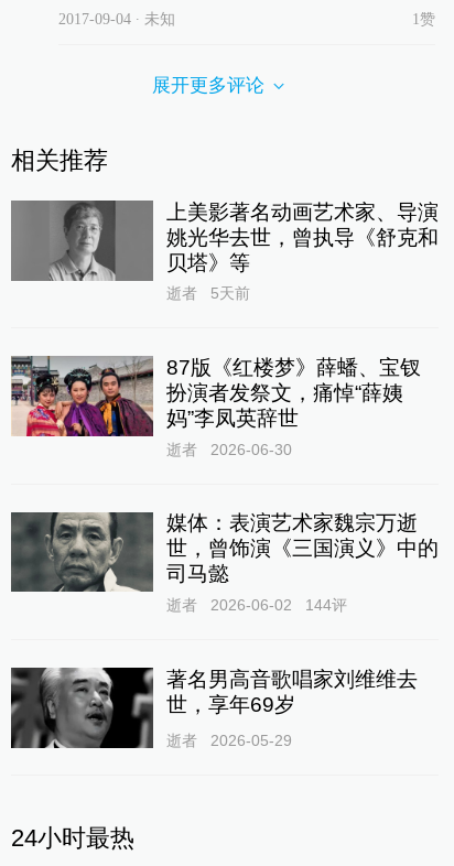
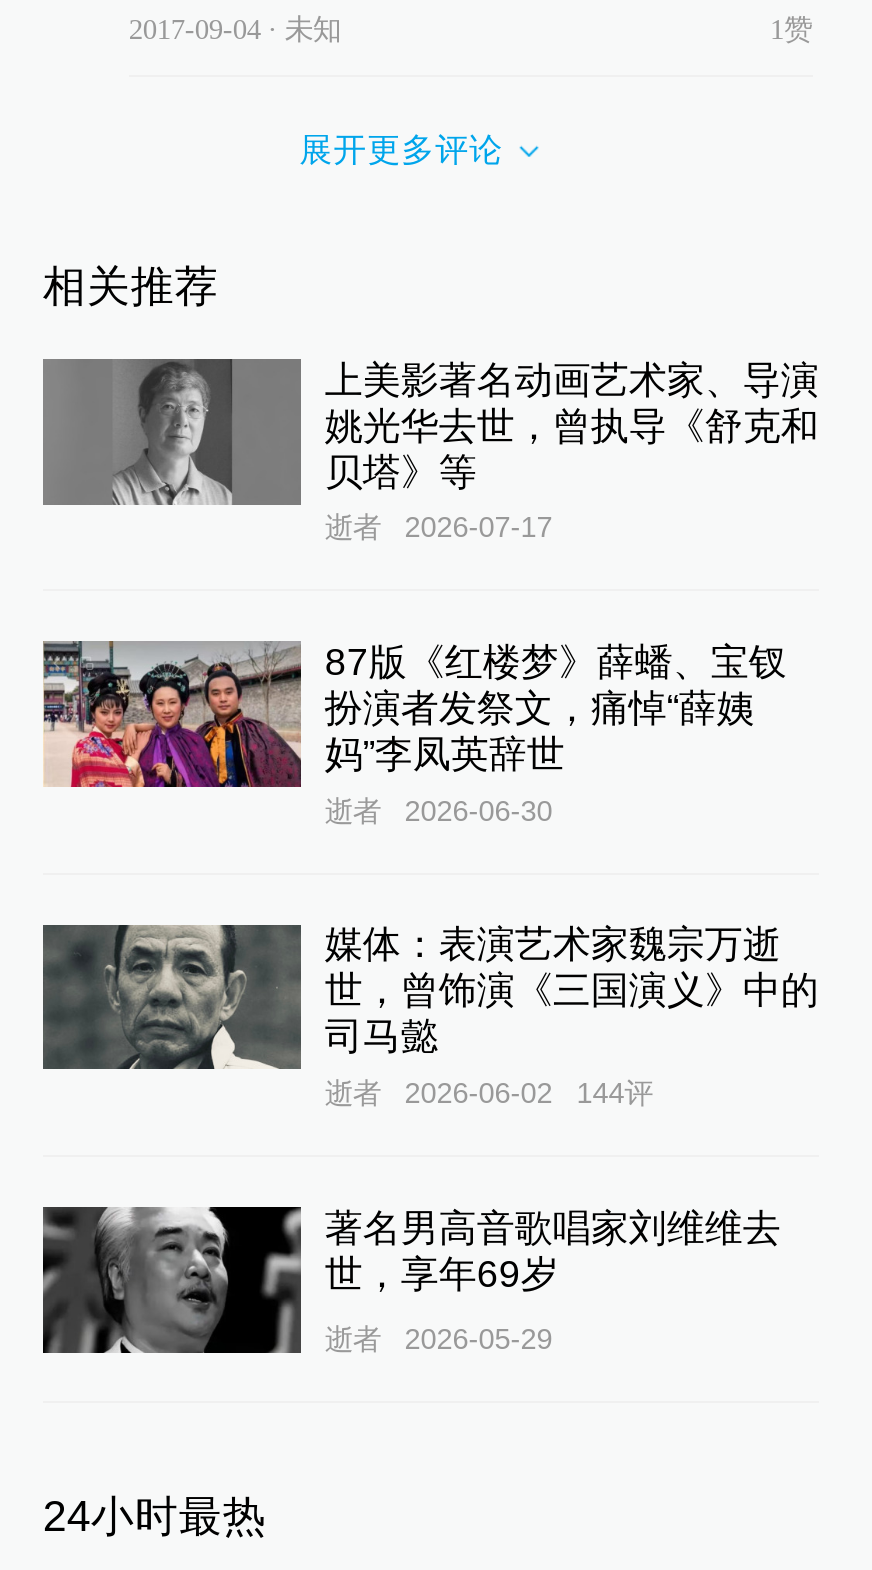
[166,285,250,302] 逝者 5天前 -> [325,512,553,544] 逝者 2026-07-17

